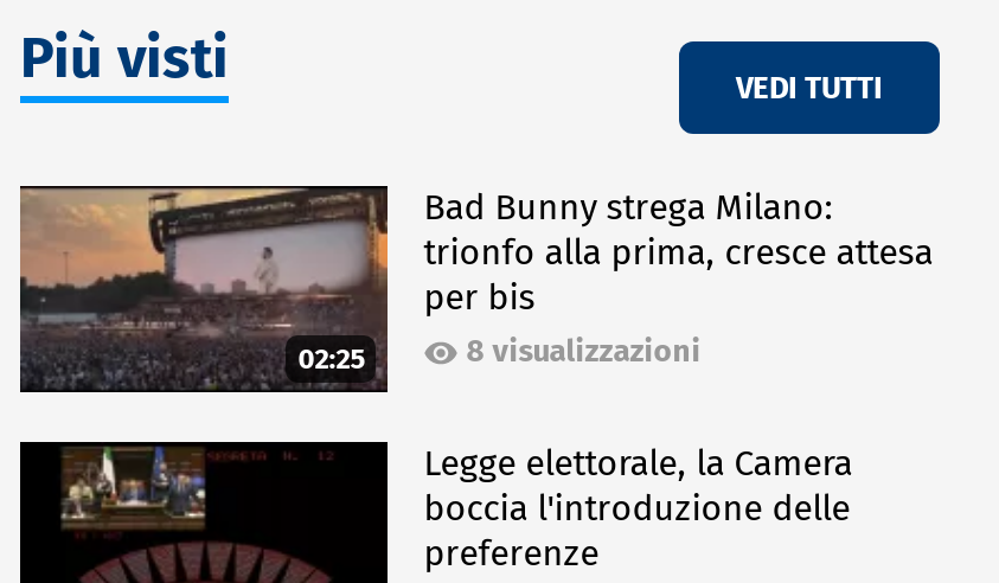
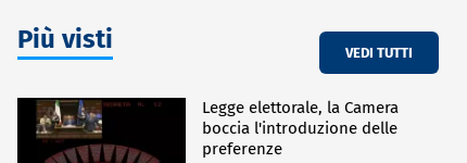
[18,186,390,397] [image] | 02:25 -> none
[424,187,933,370] Bad Bunny strega Milano: | trionfo alla prima, cresce attesa | per bis | 8 visualizzazioni -> none

